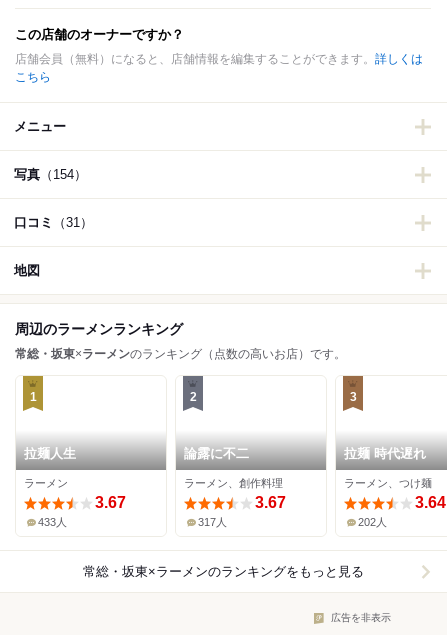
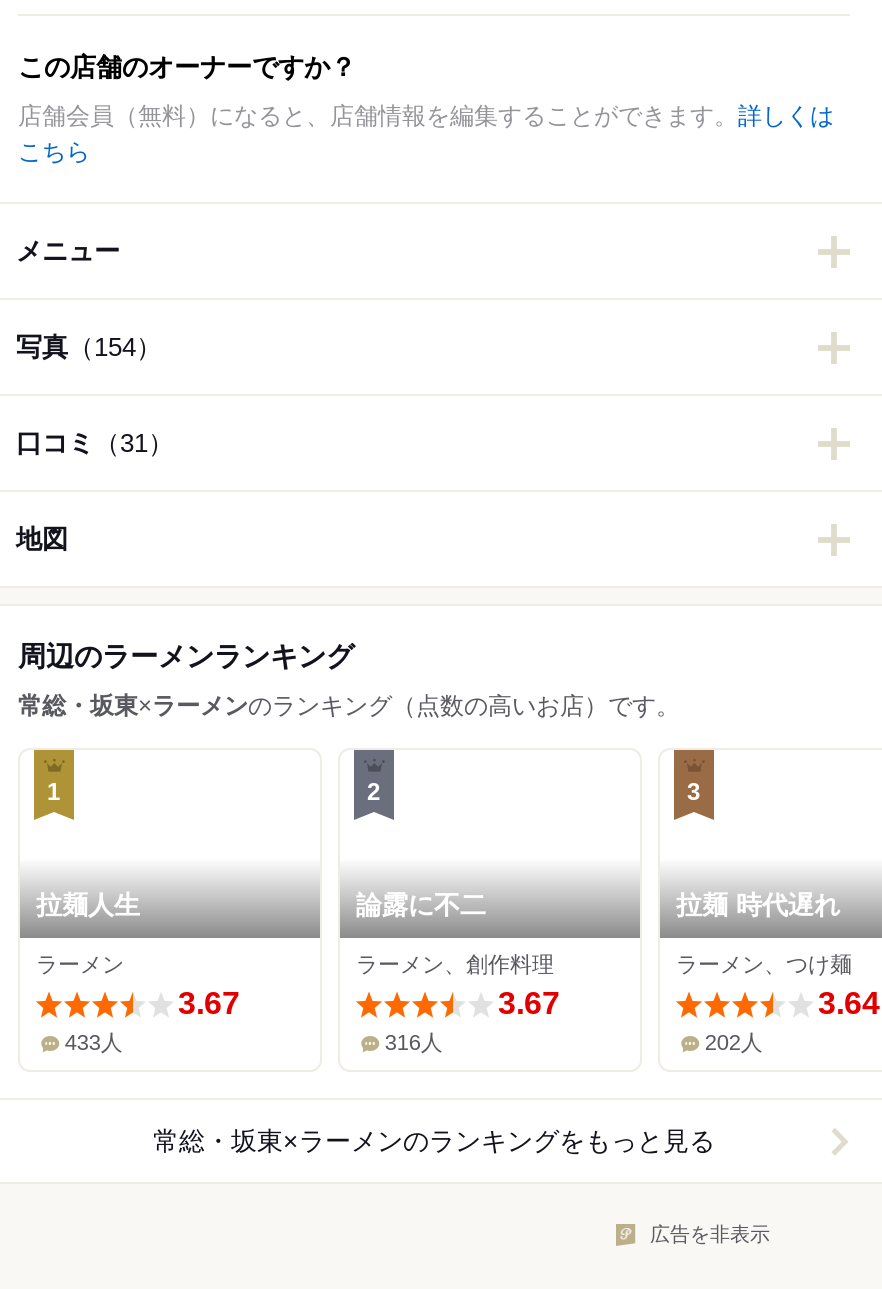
[198,516,227,528] 317人 -> [385,1031,443,1055] 316人

